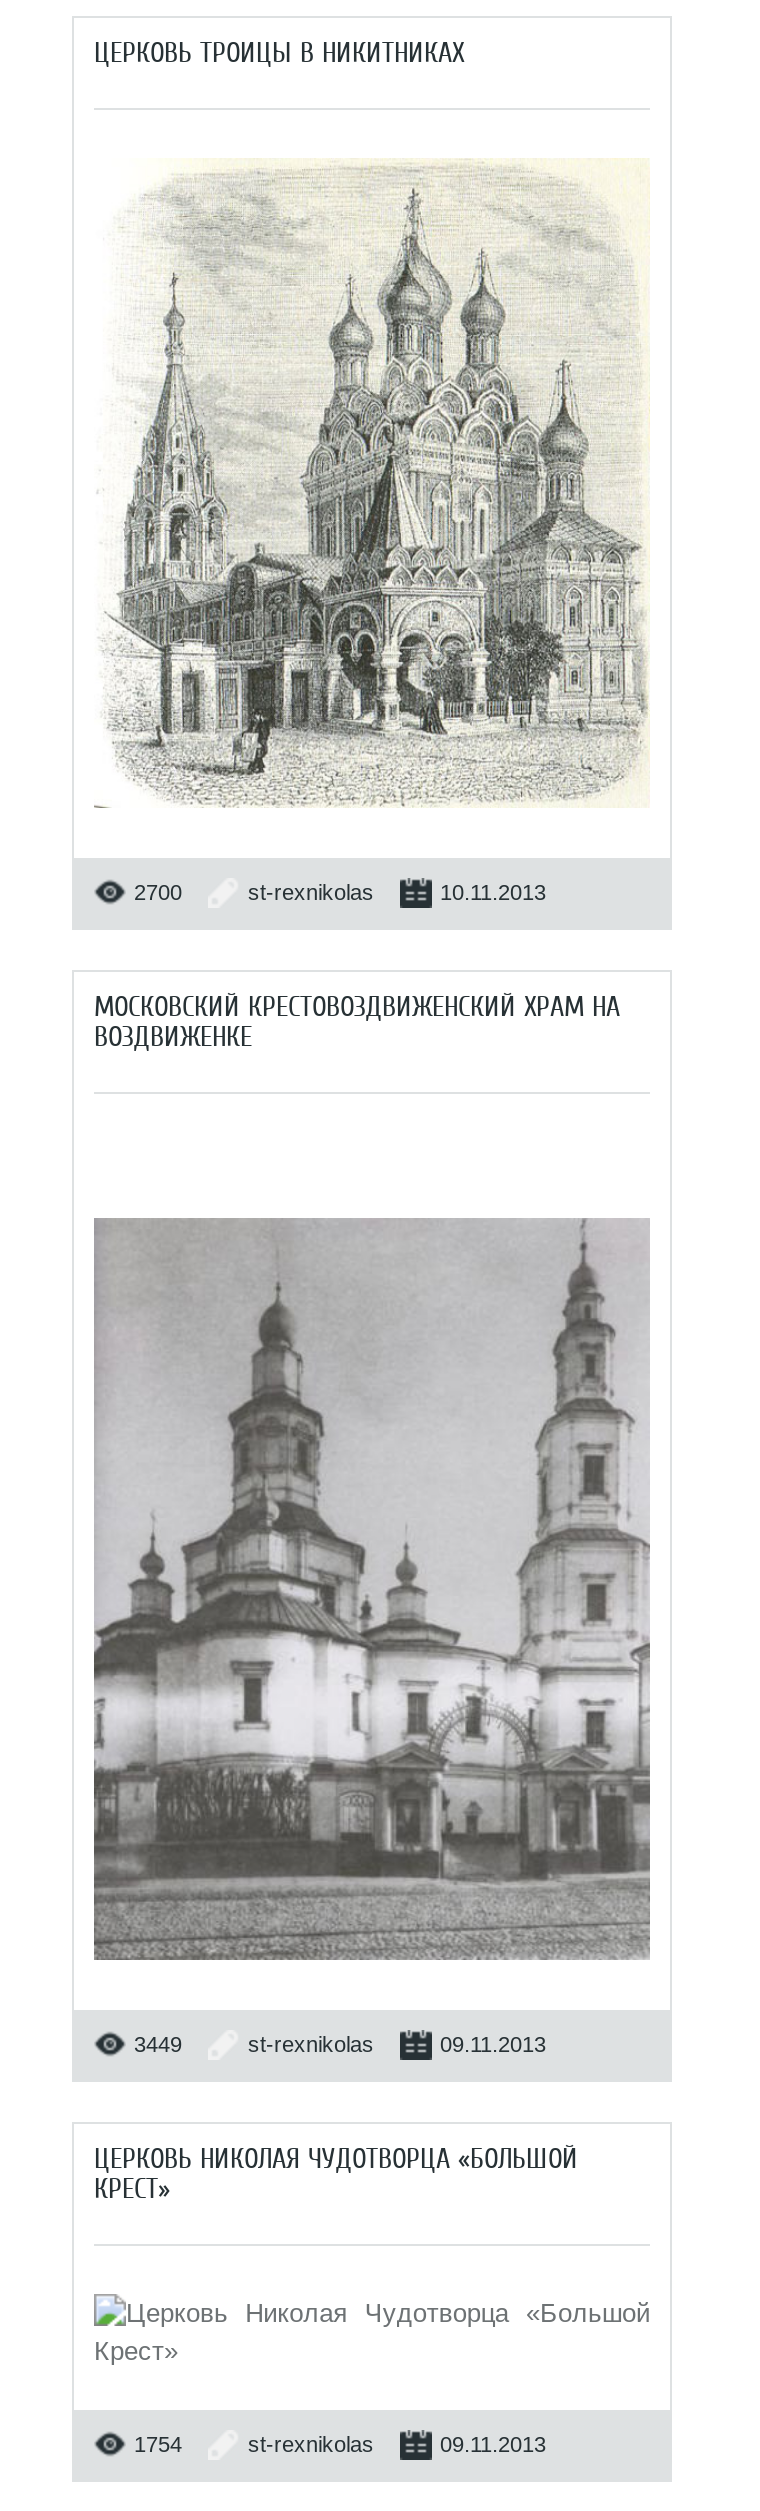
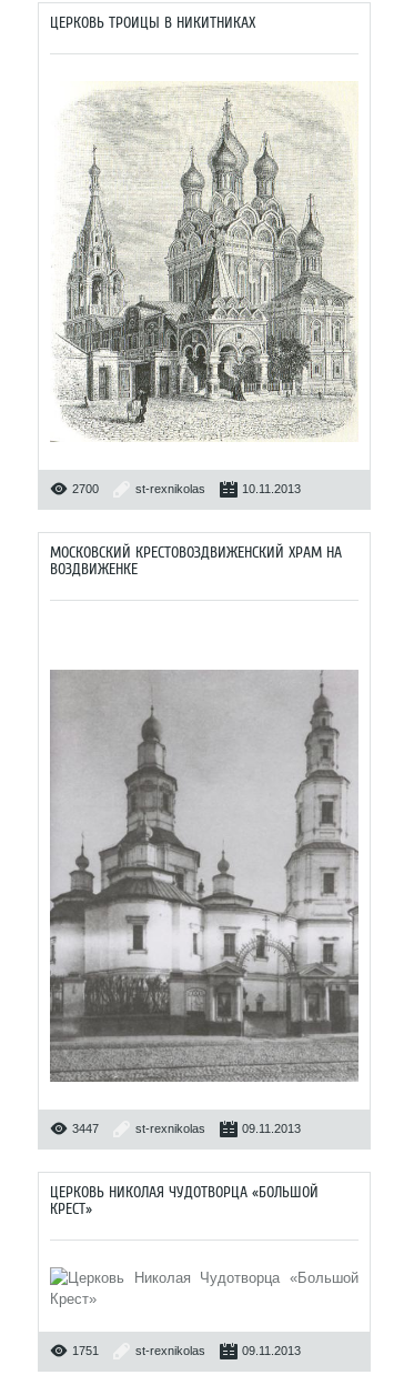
[134,2032,182,2056] 3449 -> [72,1122,99,1135] 3447
[134,2432,182,2456] 1754 -> [72,1344,99,1357] 1751

